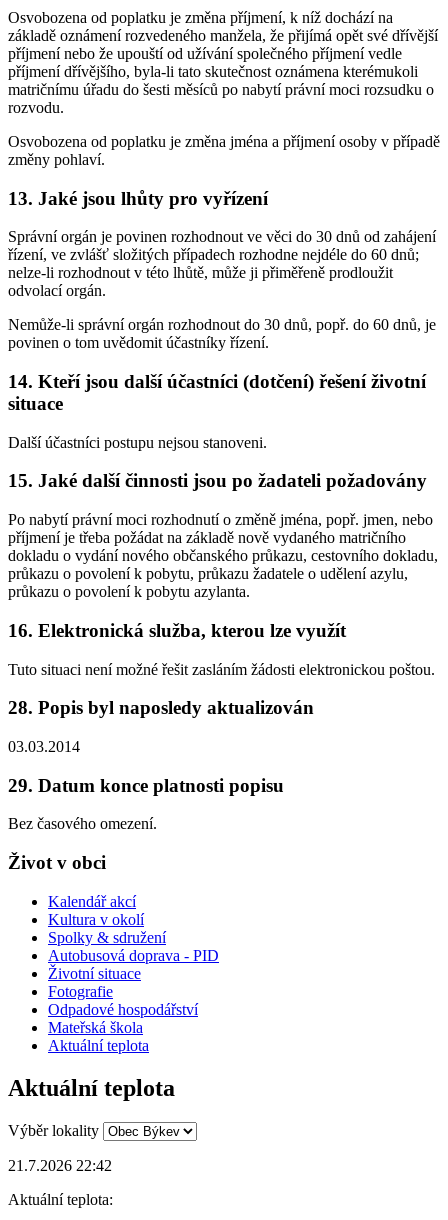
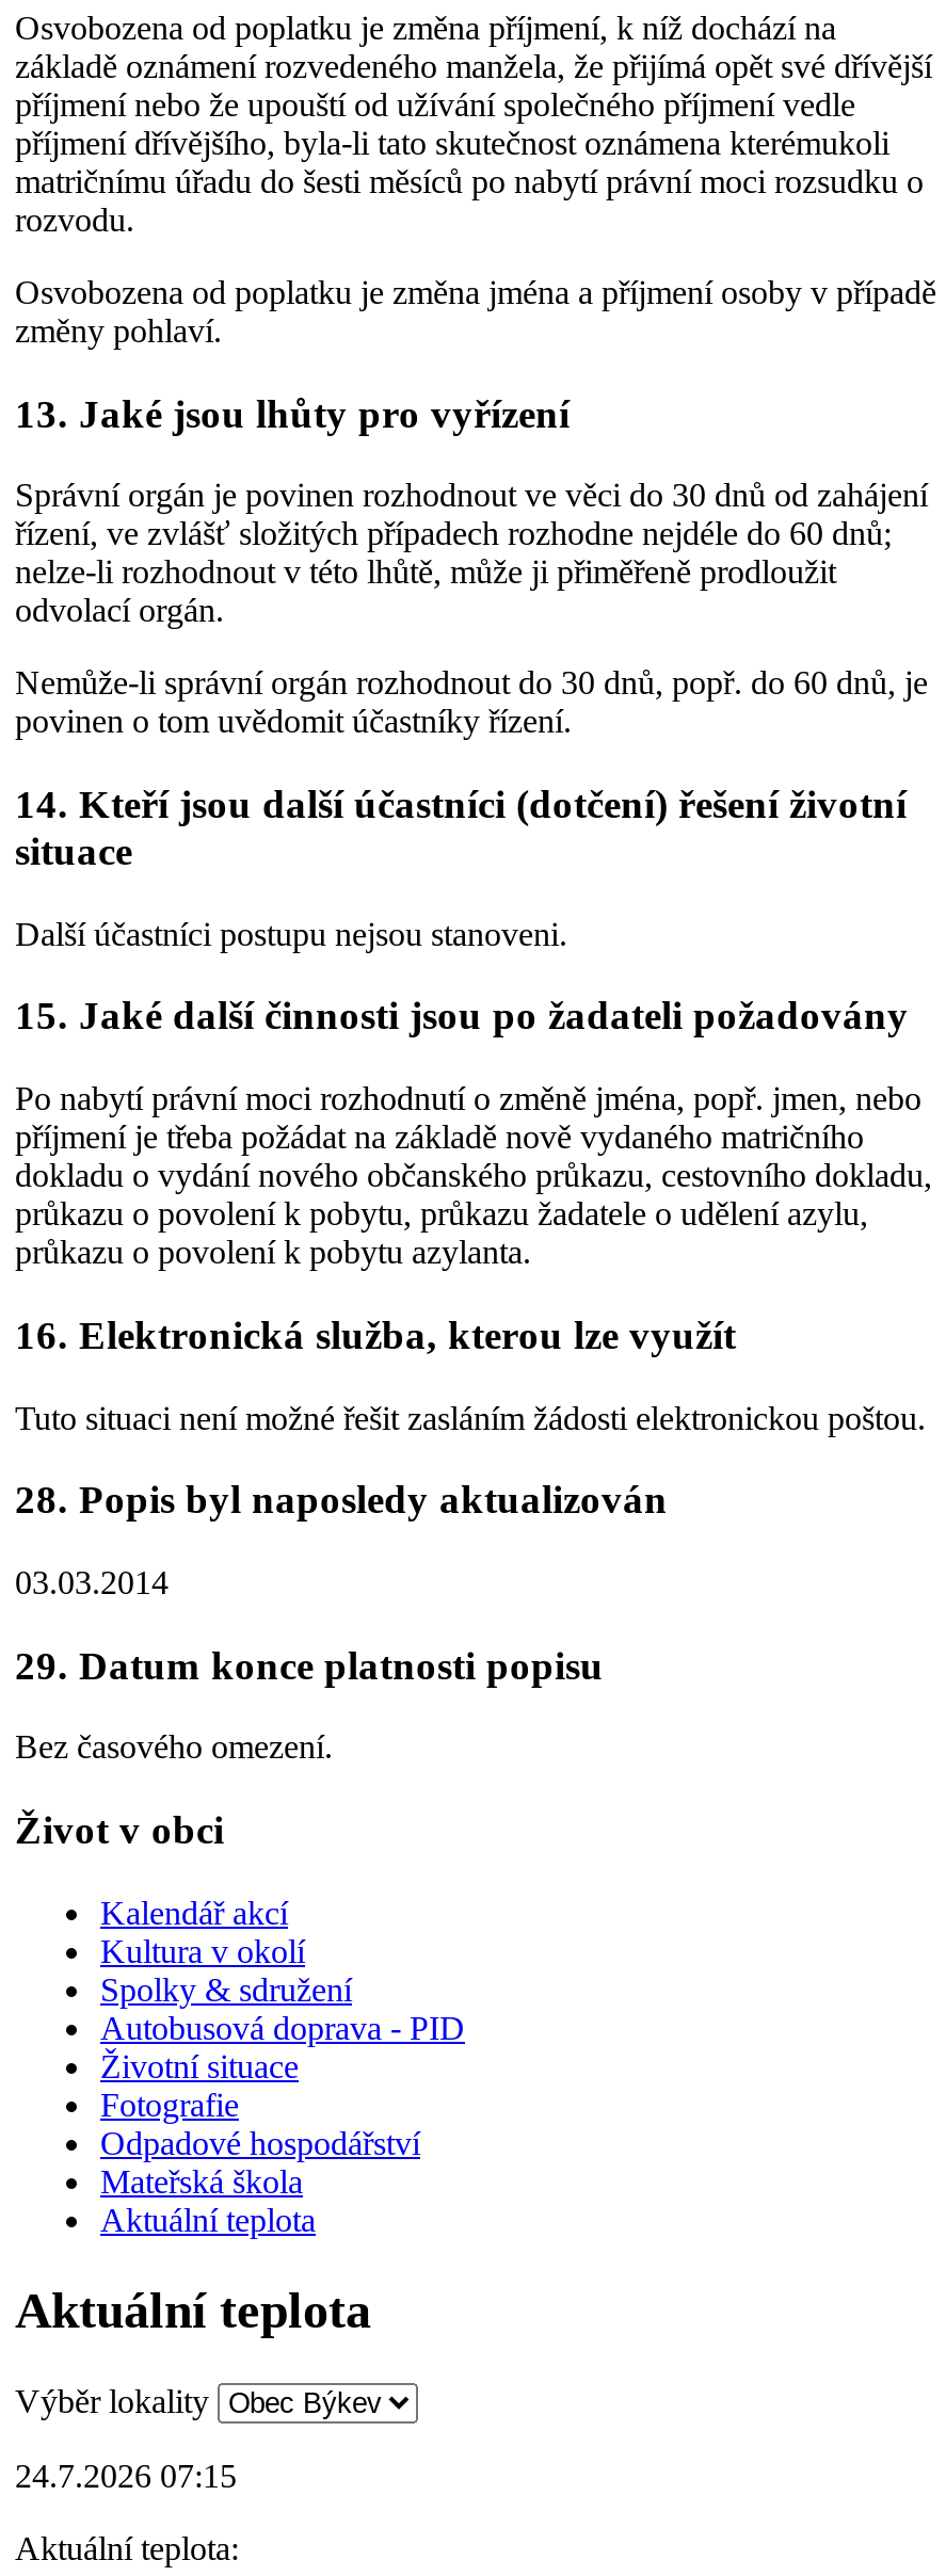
[8,1157,112,1174] 21.7.2026 22:42 -> [15,2457,237,2493] 24.7.2026 07:15

